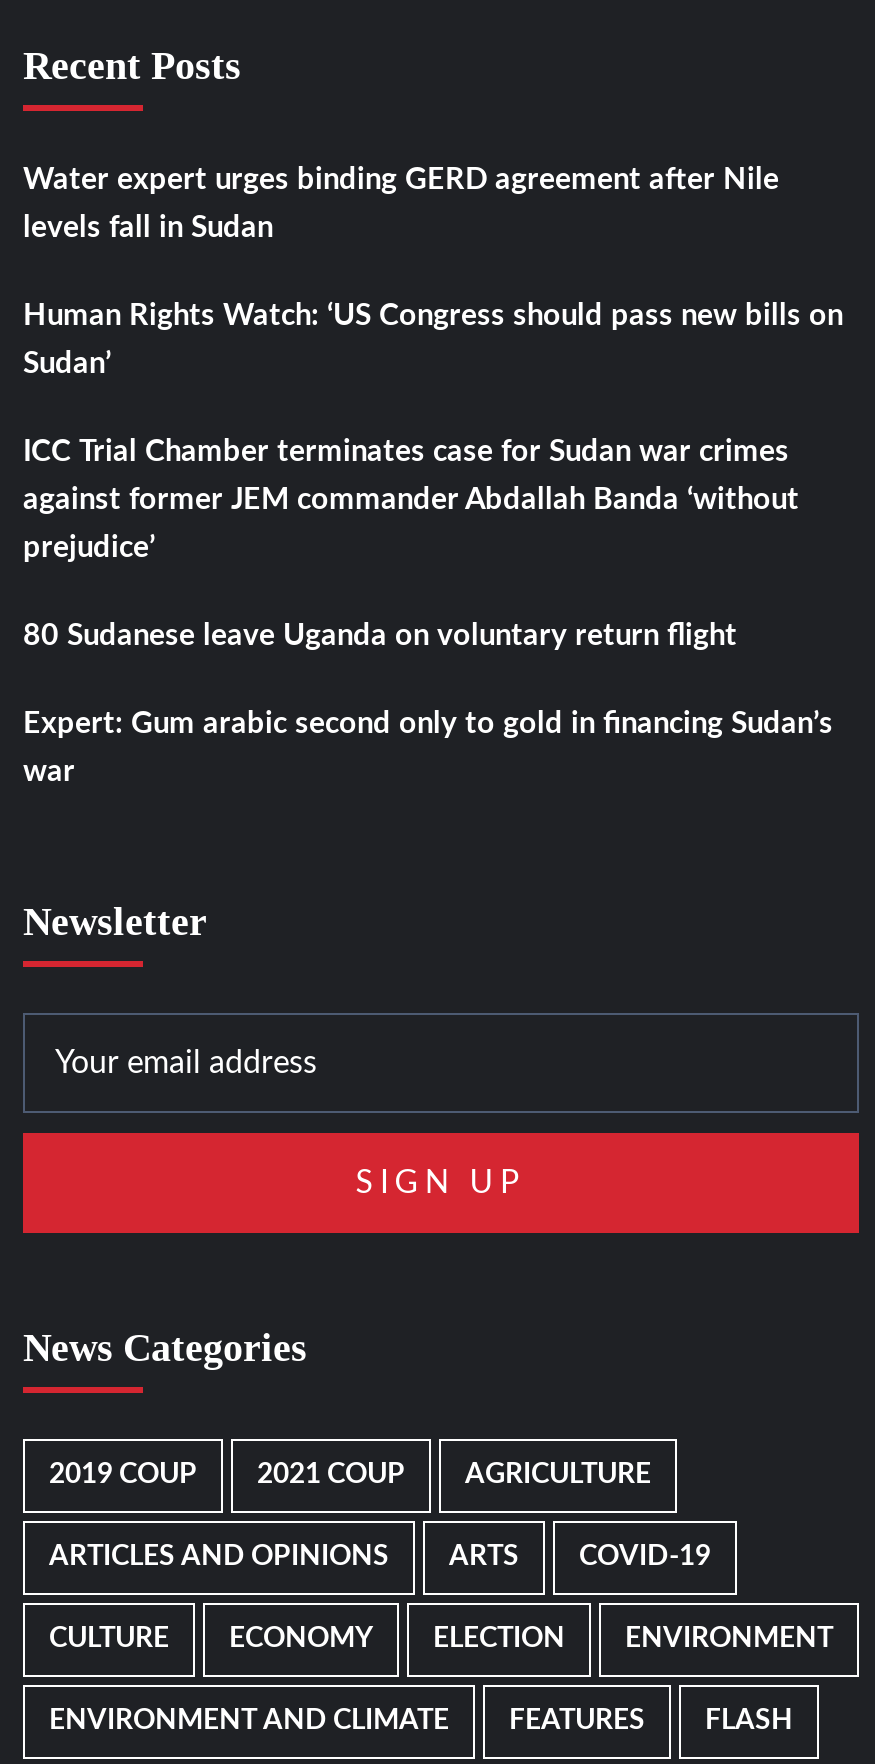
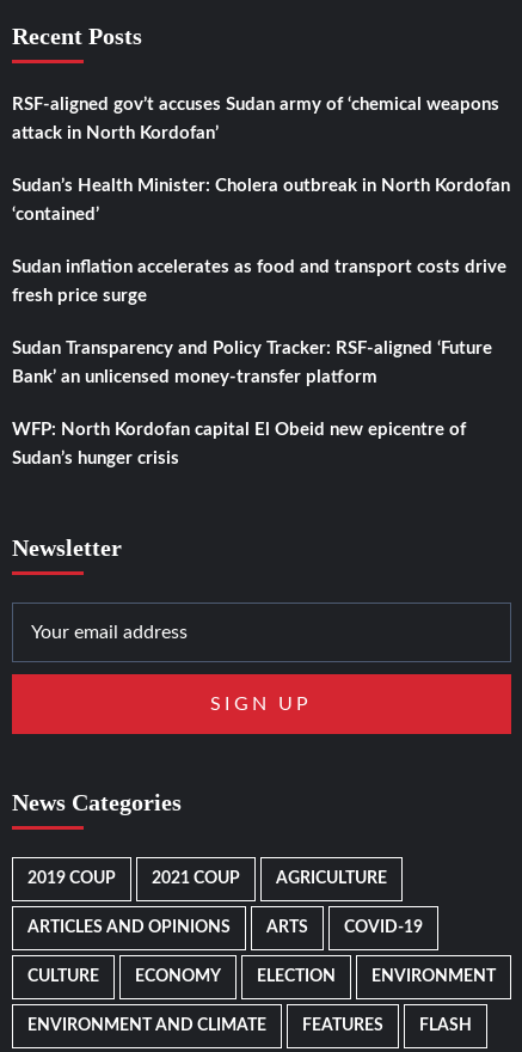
[23,165,779,195] Water expert urges binding GERD agreement after Nile -> [12,96,499,114] RSF-aligned gov’t accuses Sudan army of ‘chemical weapons
[23,213,273,243] levels fall in Sudan -> [12,125,219,142] attack in North Kordofan’
[23,301,843,331] Human Rights Watch: ‘US Congress should pass new bills on -> [12,177,510,195] Sudan’s Health Minister: Cholera outbreak in North Kordofan
[23,349,111,379] Sudan’ -> [12,206,99,224] ‘contained’
[23,437,789,467] ICC Trial Chamber terminates case for Sudan war crimes -> [12,258,506,276] Sudan inflation accelerates as food and transport costs drive
[23,485,799,515] against former JEM commander Abdallah Banda ‘without -> [12,287,147,305] fresh price surge
[23,533,155,563] prejudice’ -> [12,340,492,358] Sudan Transparency and Policy Tracker: RSF-aligned ‘Future
[23,621,737,651] 80 Sudanese leave Uganda on voluntary return flight -> [12,368,377,386] Bank’ an unlicensed money-transfer platform
[23,709,833,739] Expert: Gum arabic second only to gold in financing Sudan’s -> [12,421,466,439] WFP: North Kordofan capital El Obeid new epicentre of
[23,757,75,787] war -> [12,450,179,468] Sudan’s hunger crisis

